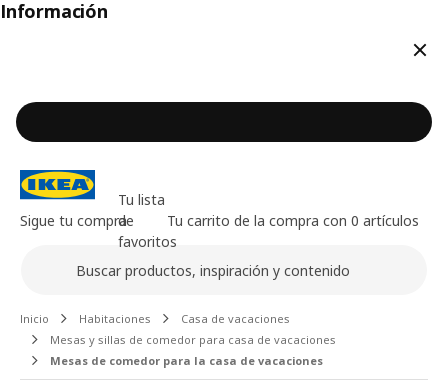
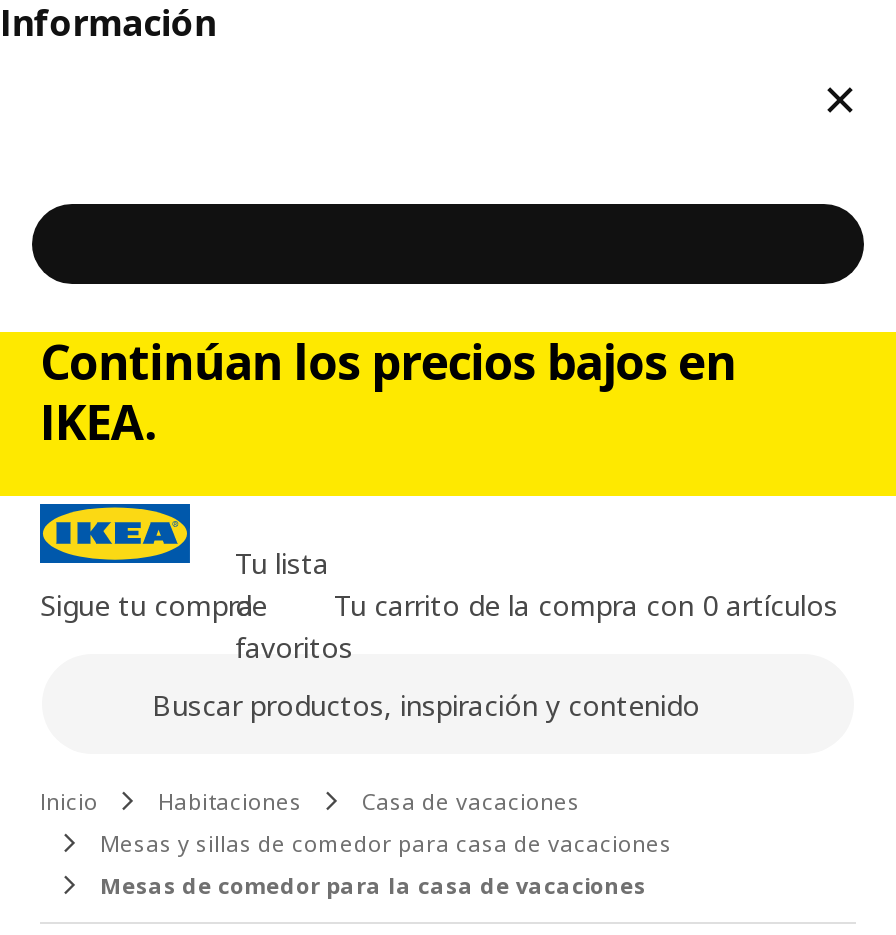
none -> [40,328,736,454] Continúan los precios bajos en | IKEA.

